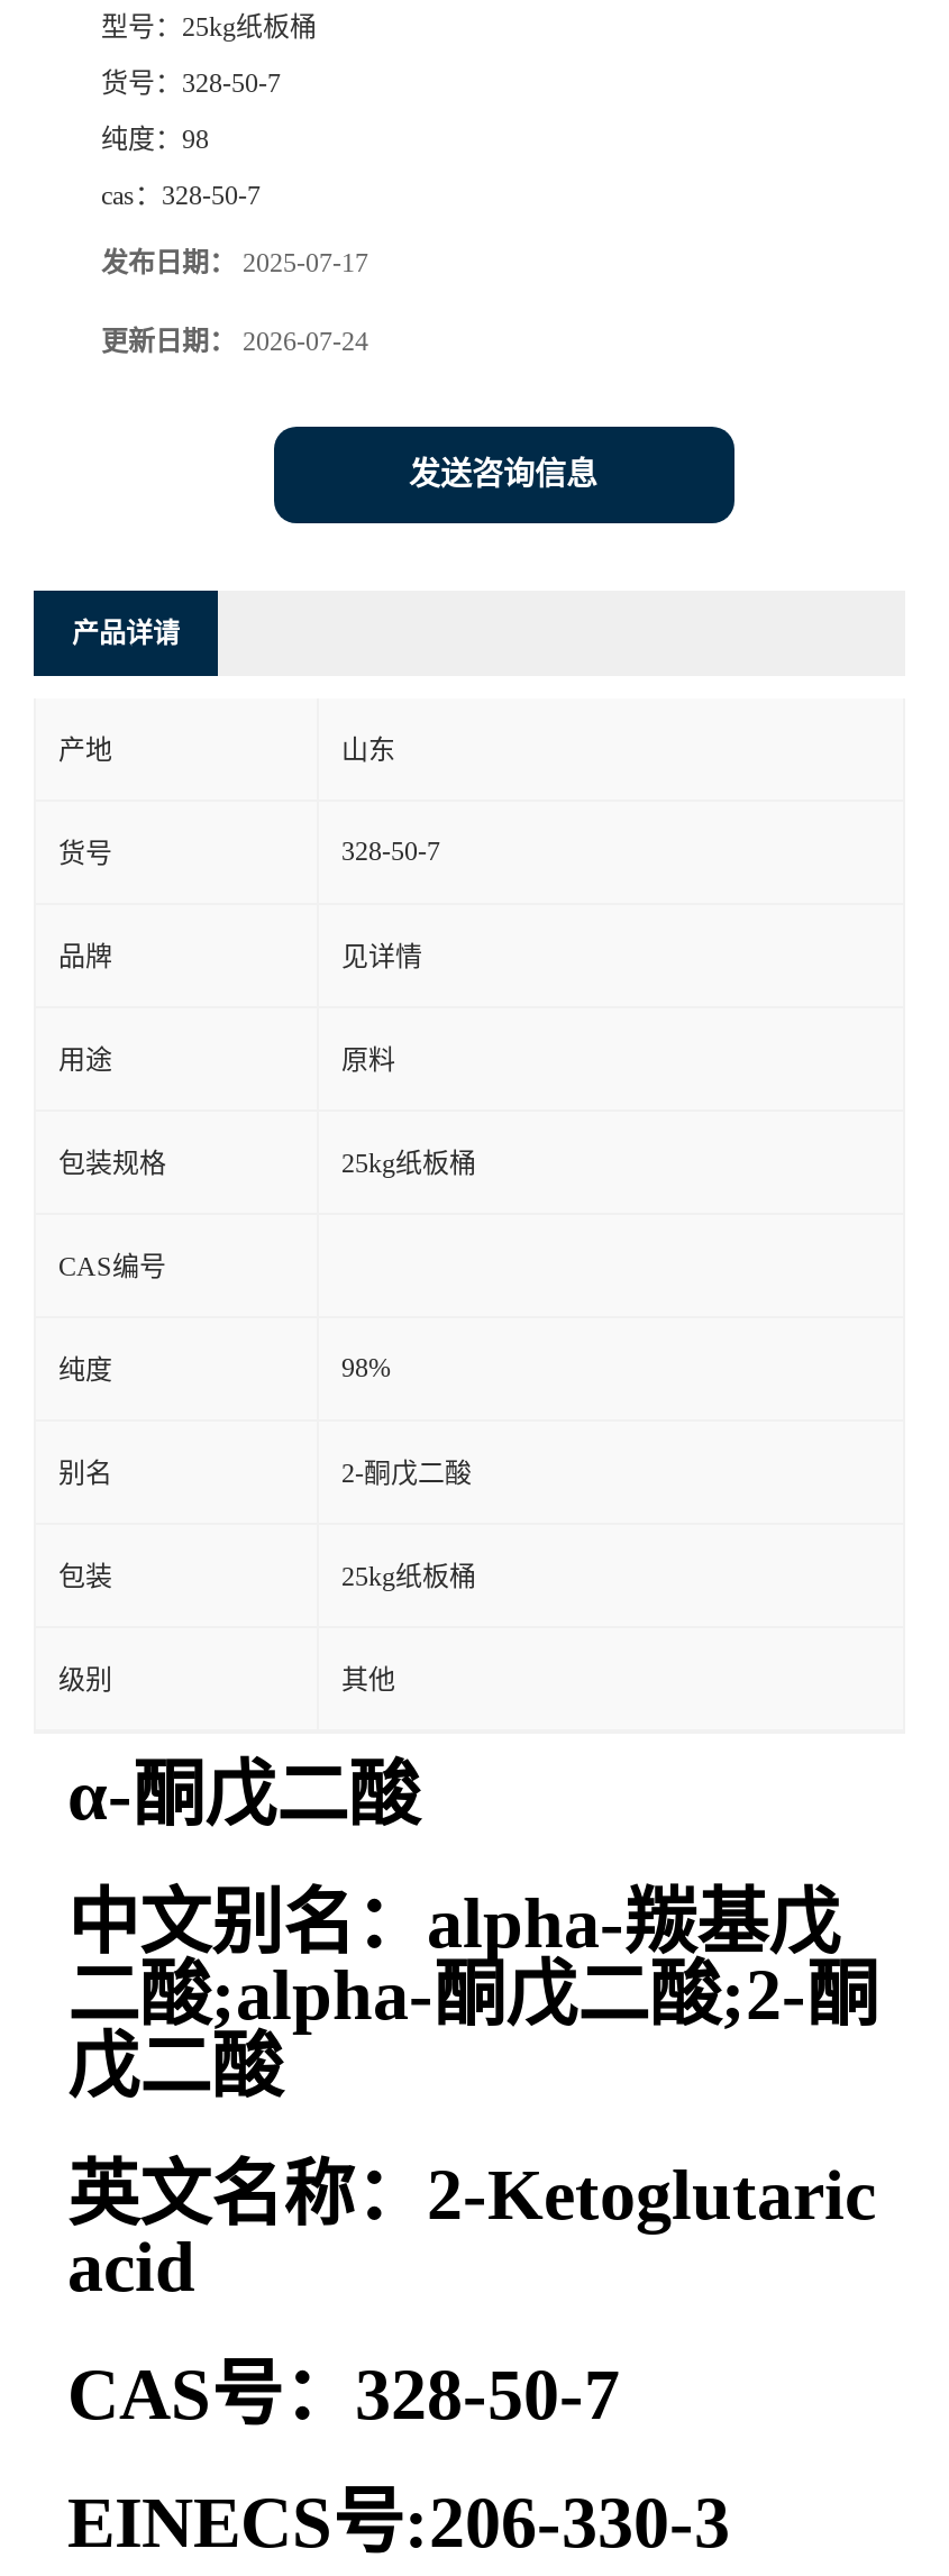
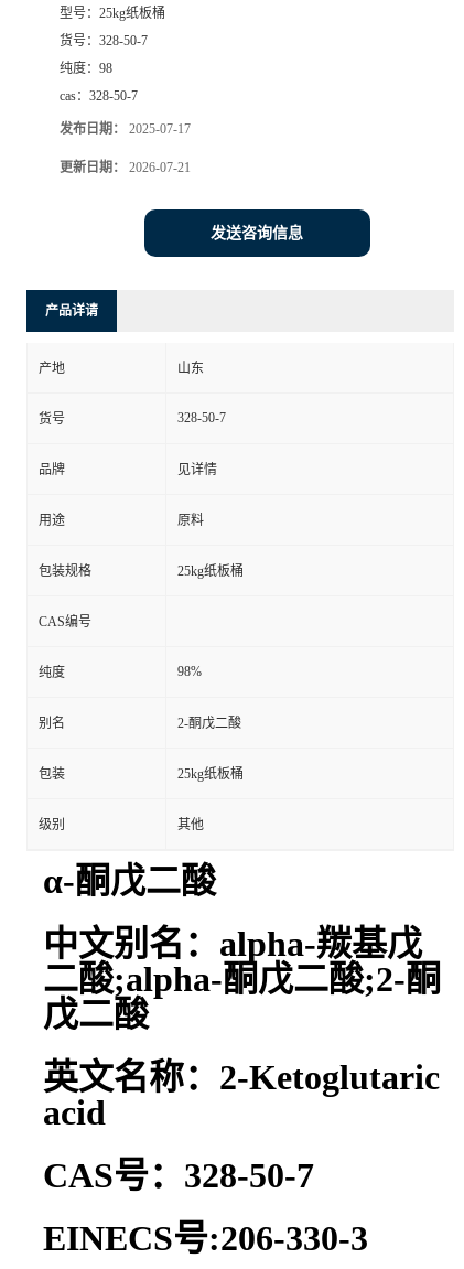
[101,327,368,358] 更新日期：2026-07-24 -> [60,160,191,176] 更新日期：2026-07-21

